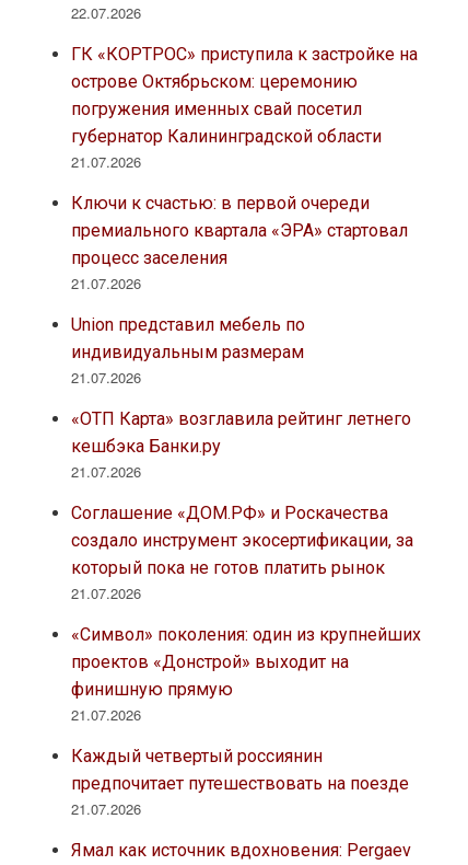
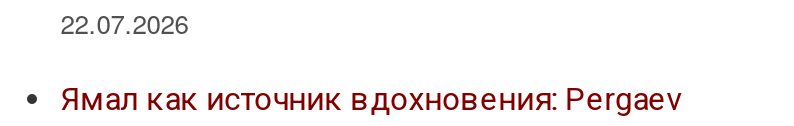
[71,44,421,819] ГК «КОРТРОС» приступила к застройке на | острове Октябрьском: церемонию | погружения именных свай посетил | губернатор Калининградской области | 21.07.2026 | Ключи к счастью: в первой очереди | премиального квартала «ЭРА» стартовал | процесс заселения | 21.07.2026 | Union представил мебель по | индивидуальным размерам | 21.07.2026 | «ОТП Карта» возглавила рейтинг летнего | кешбэка Банки.ру | 21.07.2026 | Соглашение «ДОМ.РФ» и Роскачества | создало инструмент экосертификации, за | который пока не готов платить рынок | 21.07.2026 | «Символ» поколения: один из крупнейших | проектов «Донстрой» выходит на | финишную прямую | 21.07.2026 | Каждый четвертый россиянин | предпочитает путешествовать на поезде | 21.07.2026 -> none

